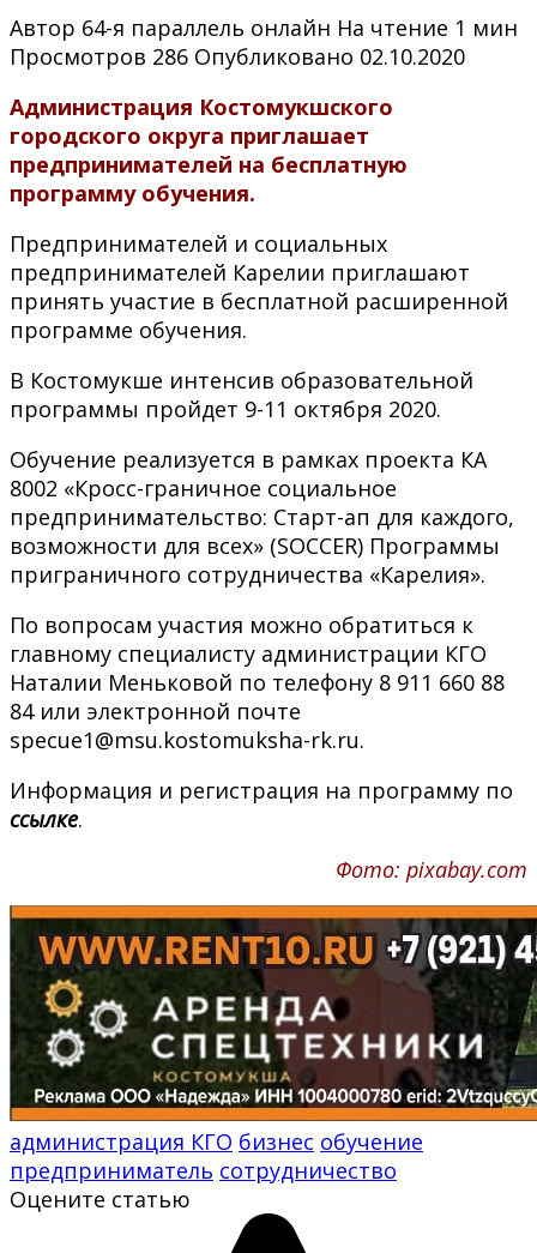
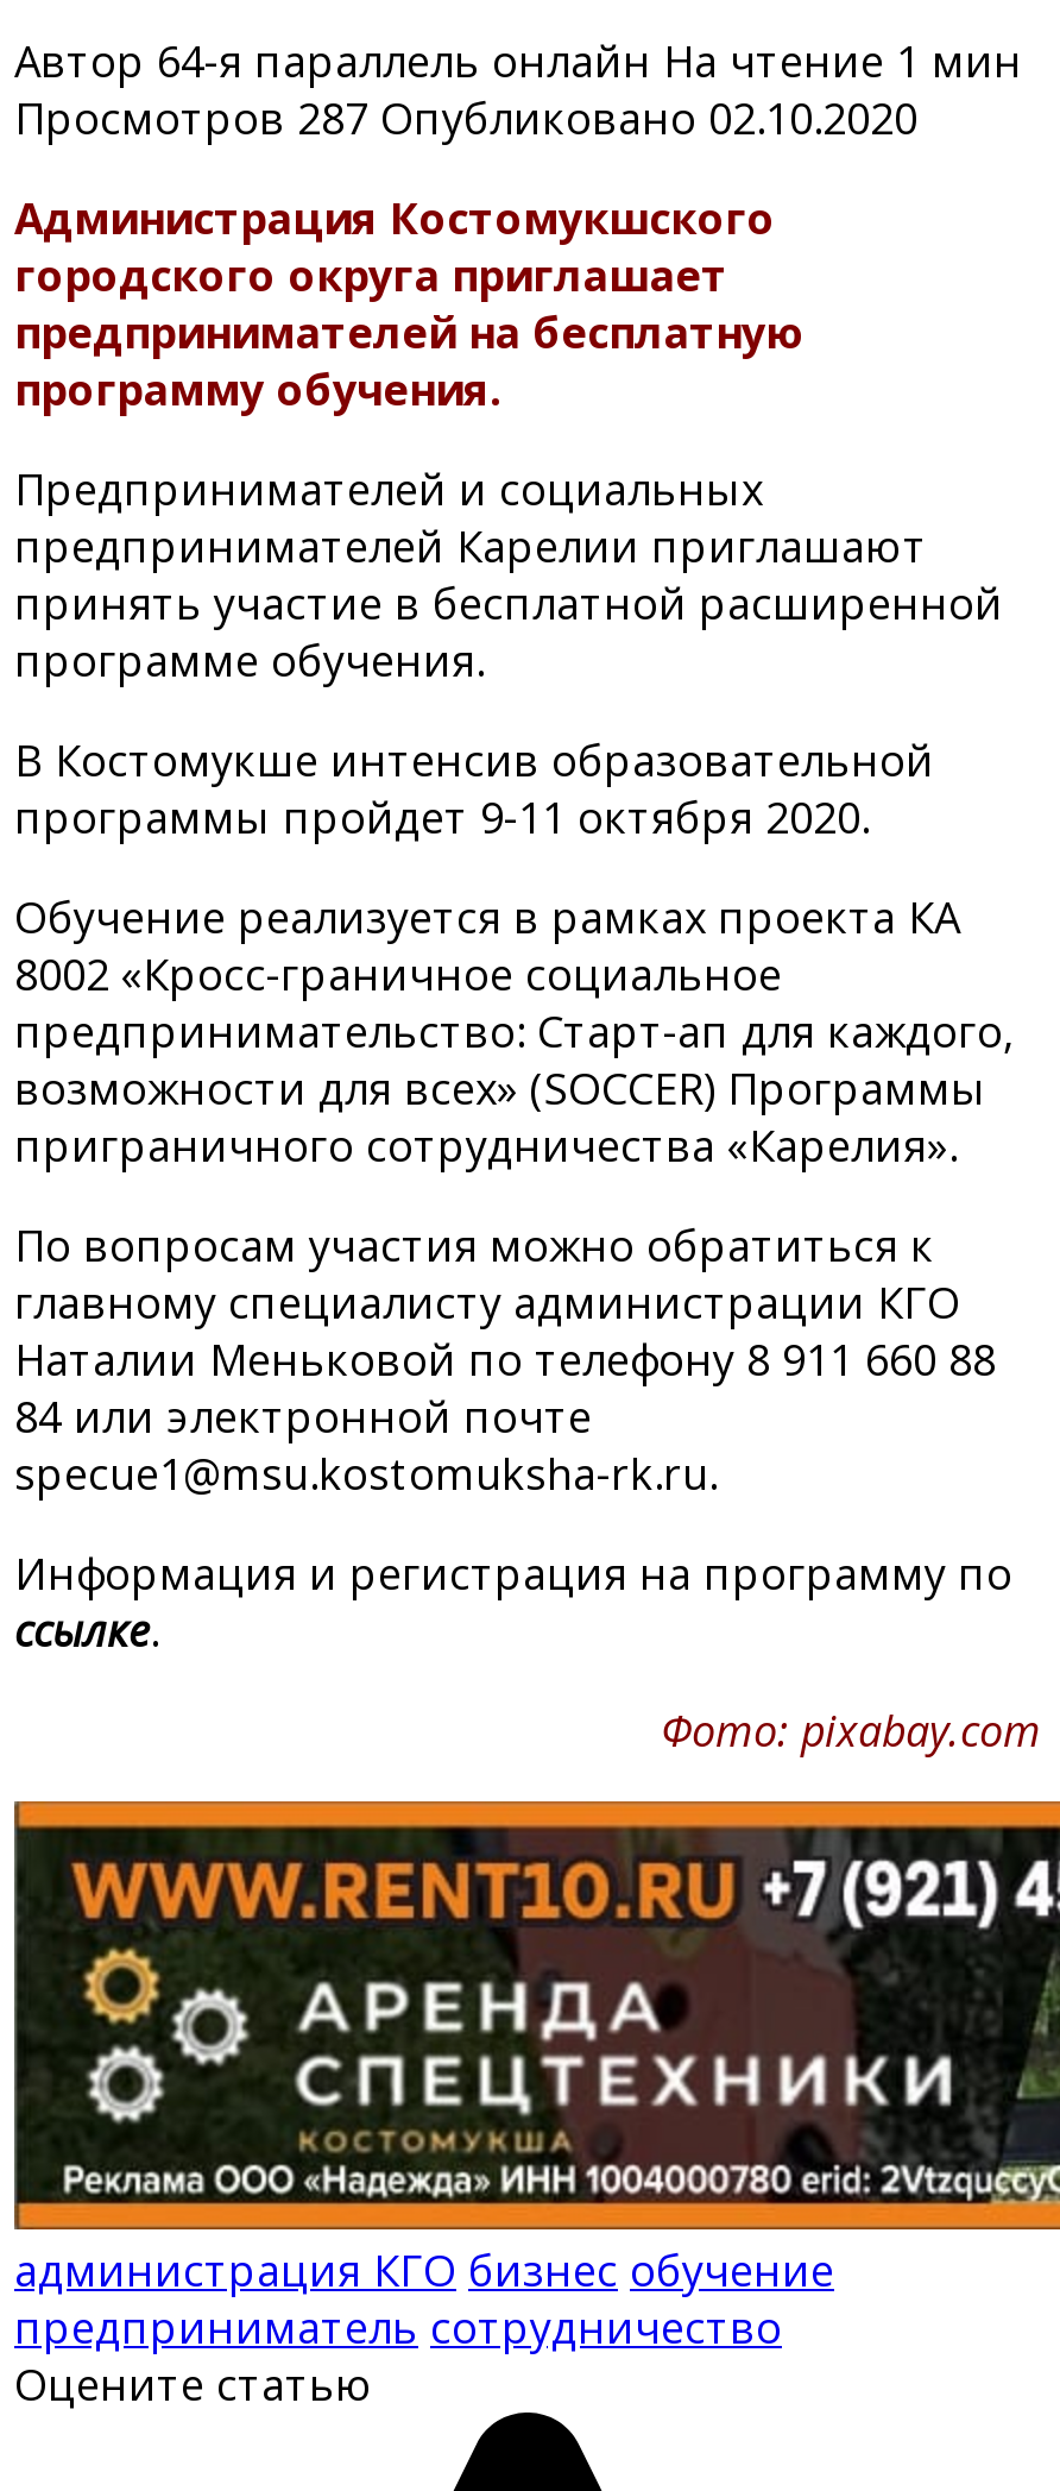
[10,42,465,71] Просмотров 286 Опубликовано 02.10.2020 -> [14,89,917,146] Просмотров 287 Опубликовано 02.10.2020

